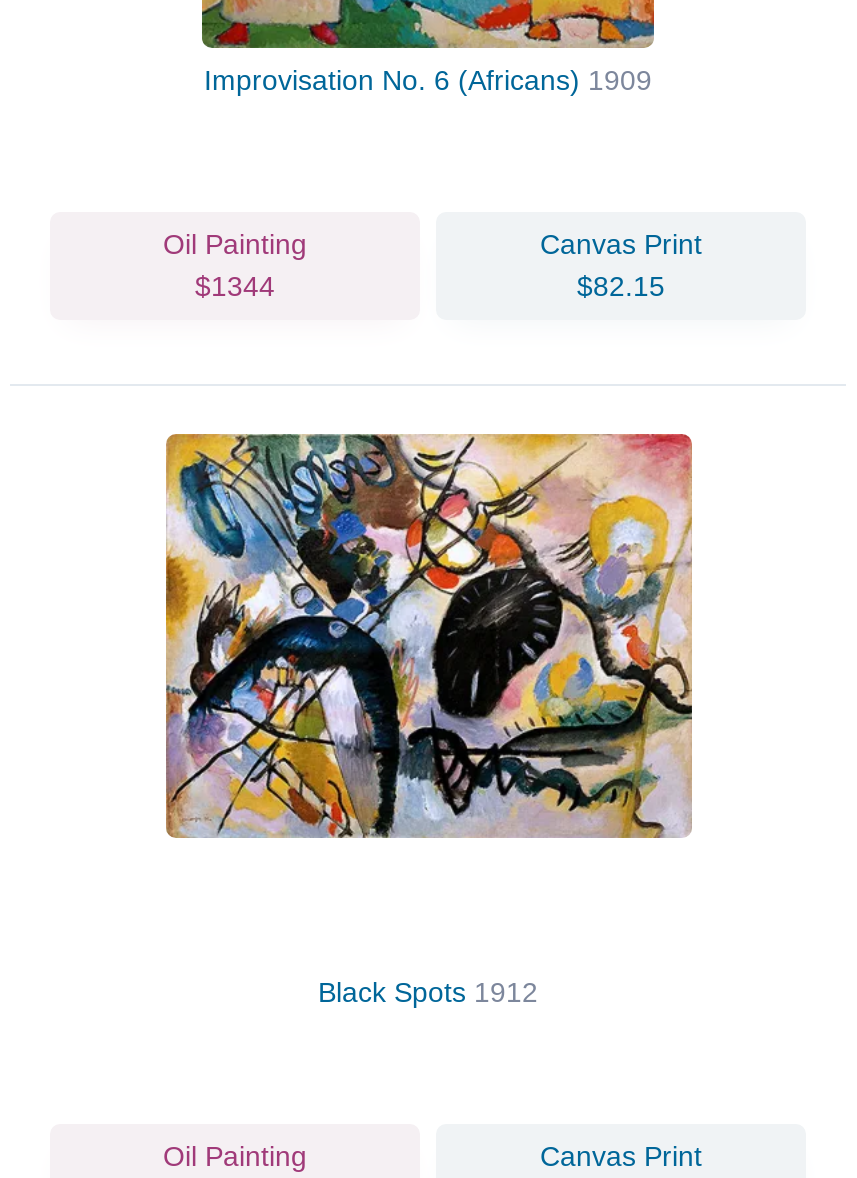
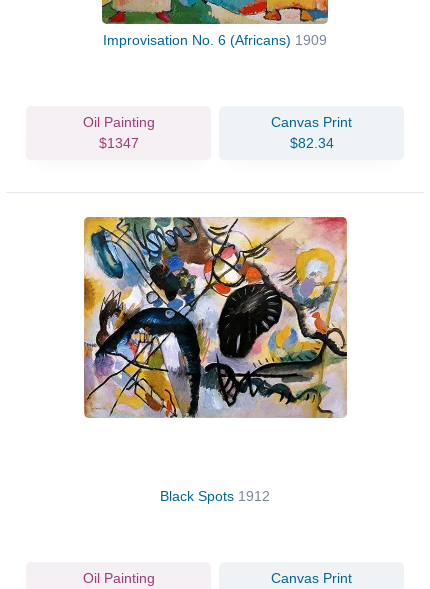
[195,270,275,302] $1344 -> [98,135,138,151] $1347
[577,270,665,302] $82.15 -> [289,135,333,151] $82.34

